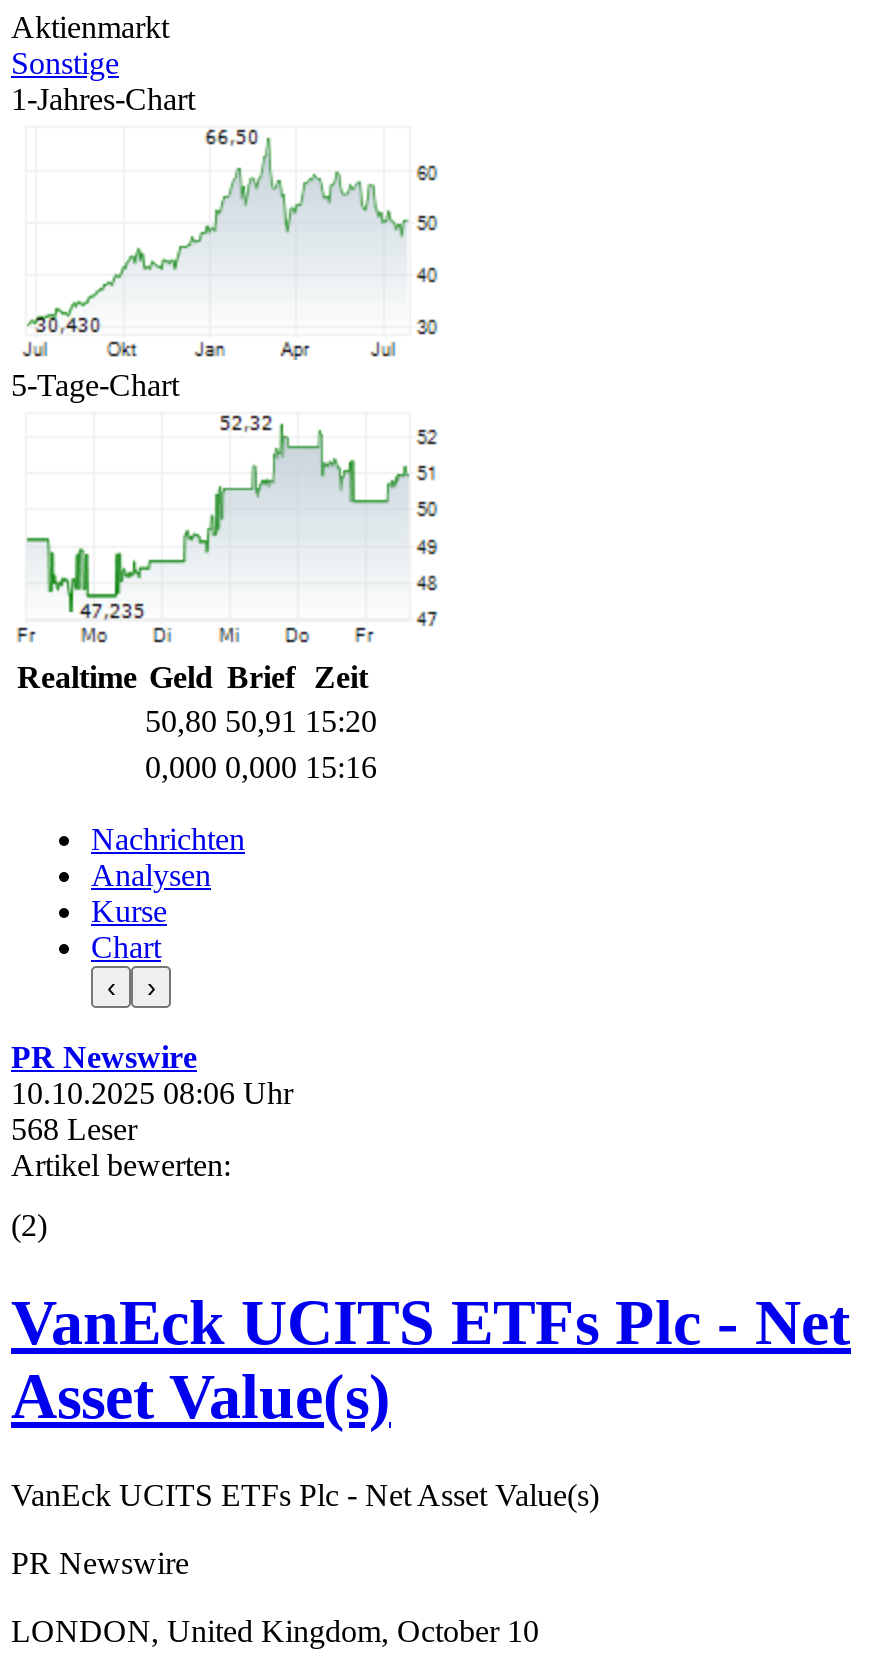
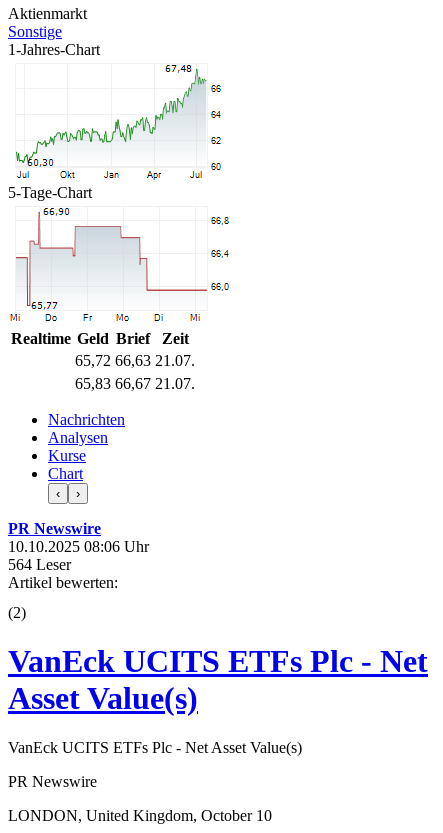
[21,128,437,360] [image] -> [15,64,221,179] [image]
[17,414,453,784] [image] | Realtime Geld Brief Zeit | 50,80 50,91 15:20 | 0,000 0,000 15:16 -> [11,207,230,392] [image] | Realtime Geld Brief | Zeit | 65,72 66,63 21.07. | 65,83 66,67 21.07.
[11,1112,137,1146] 568 Leser -> [8,556,71,573] 564 Leser

